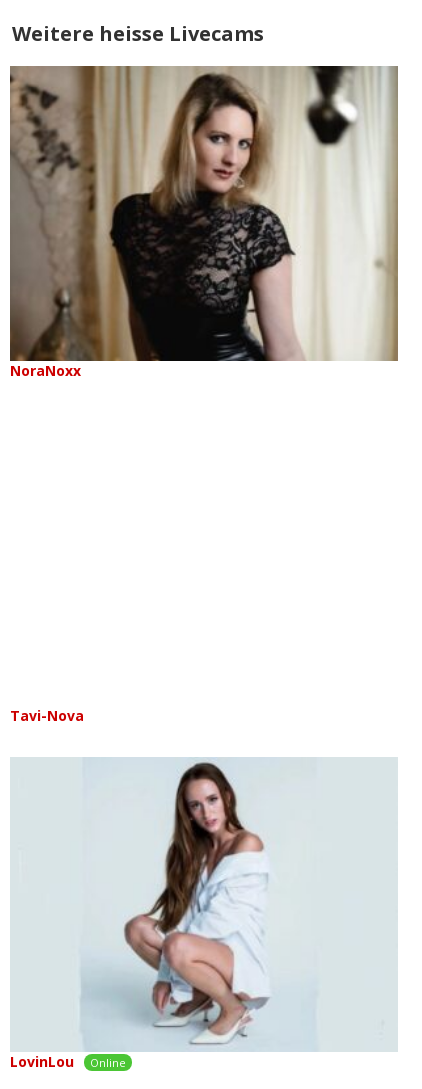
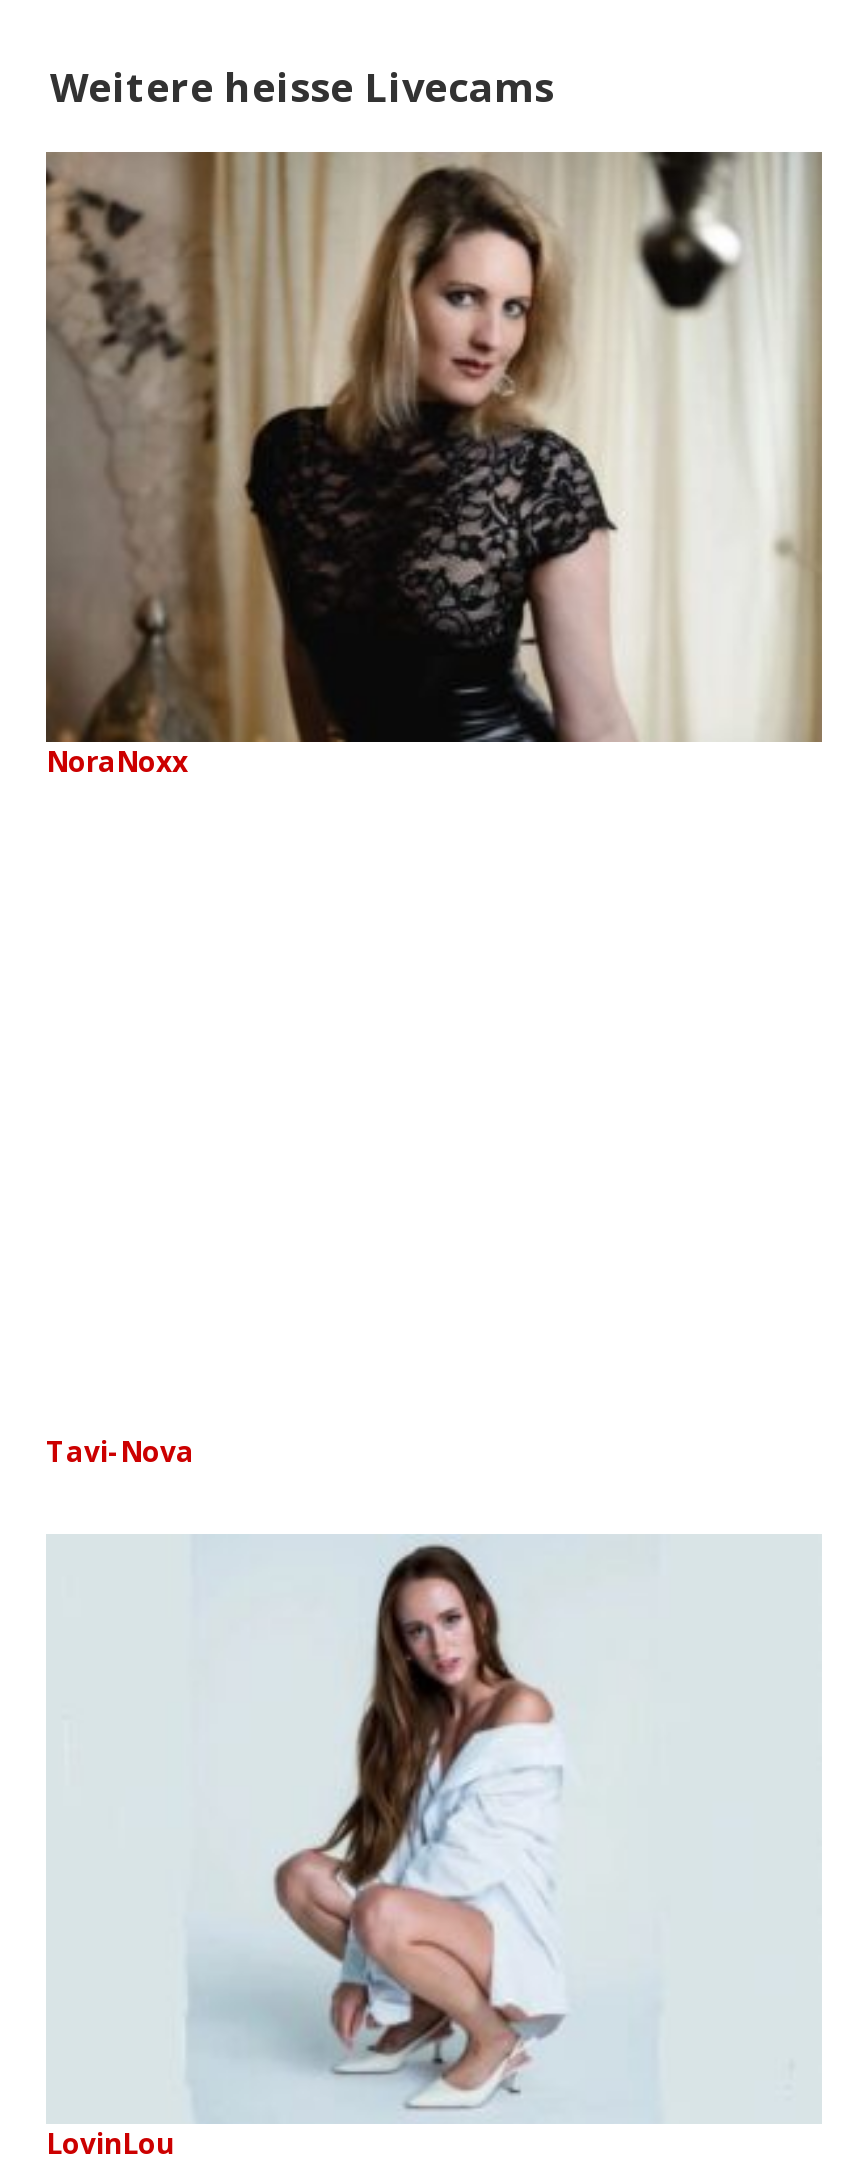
[90,1055,126,1070] Online -> none

